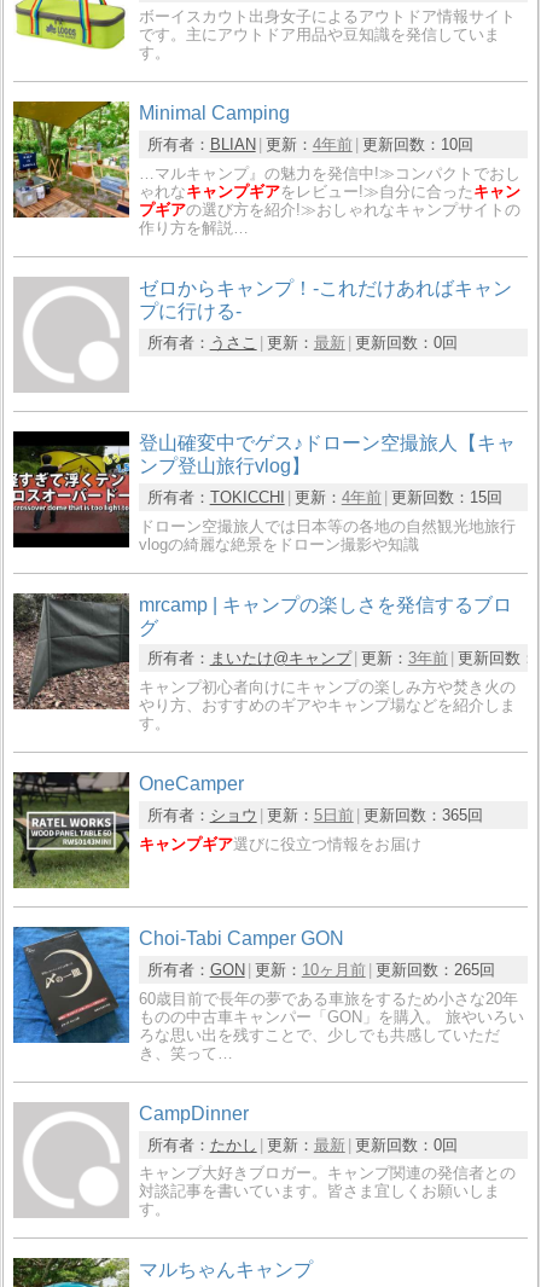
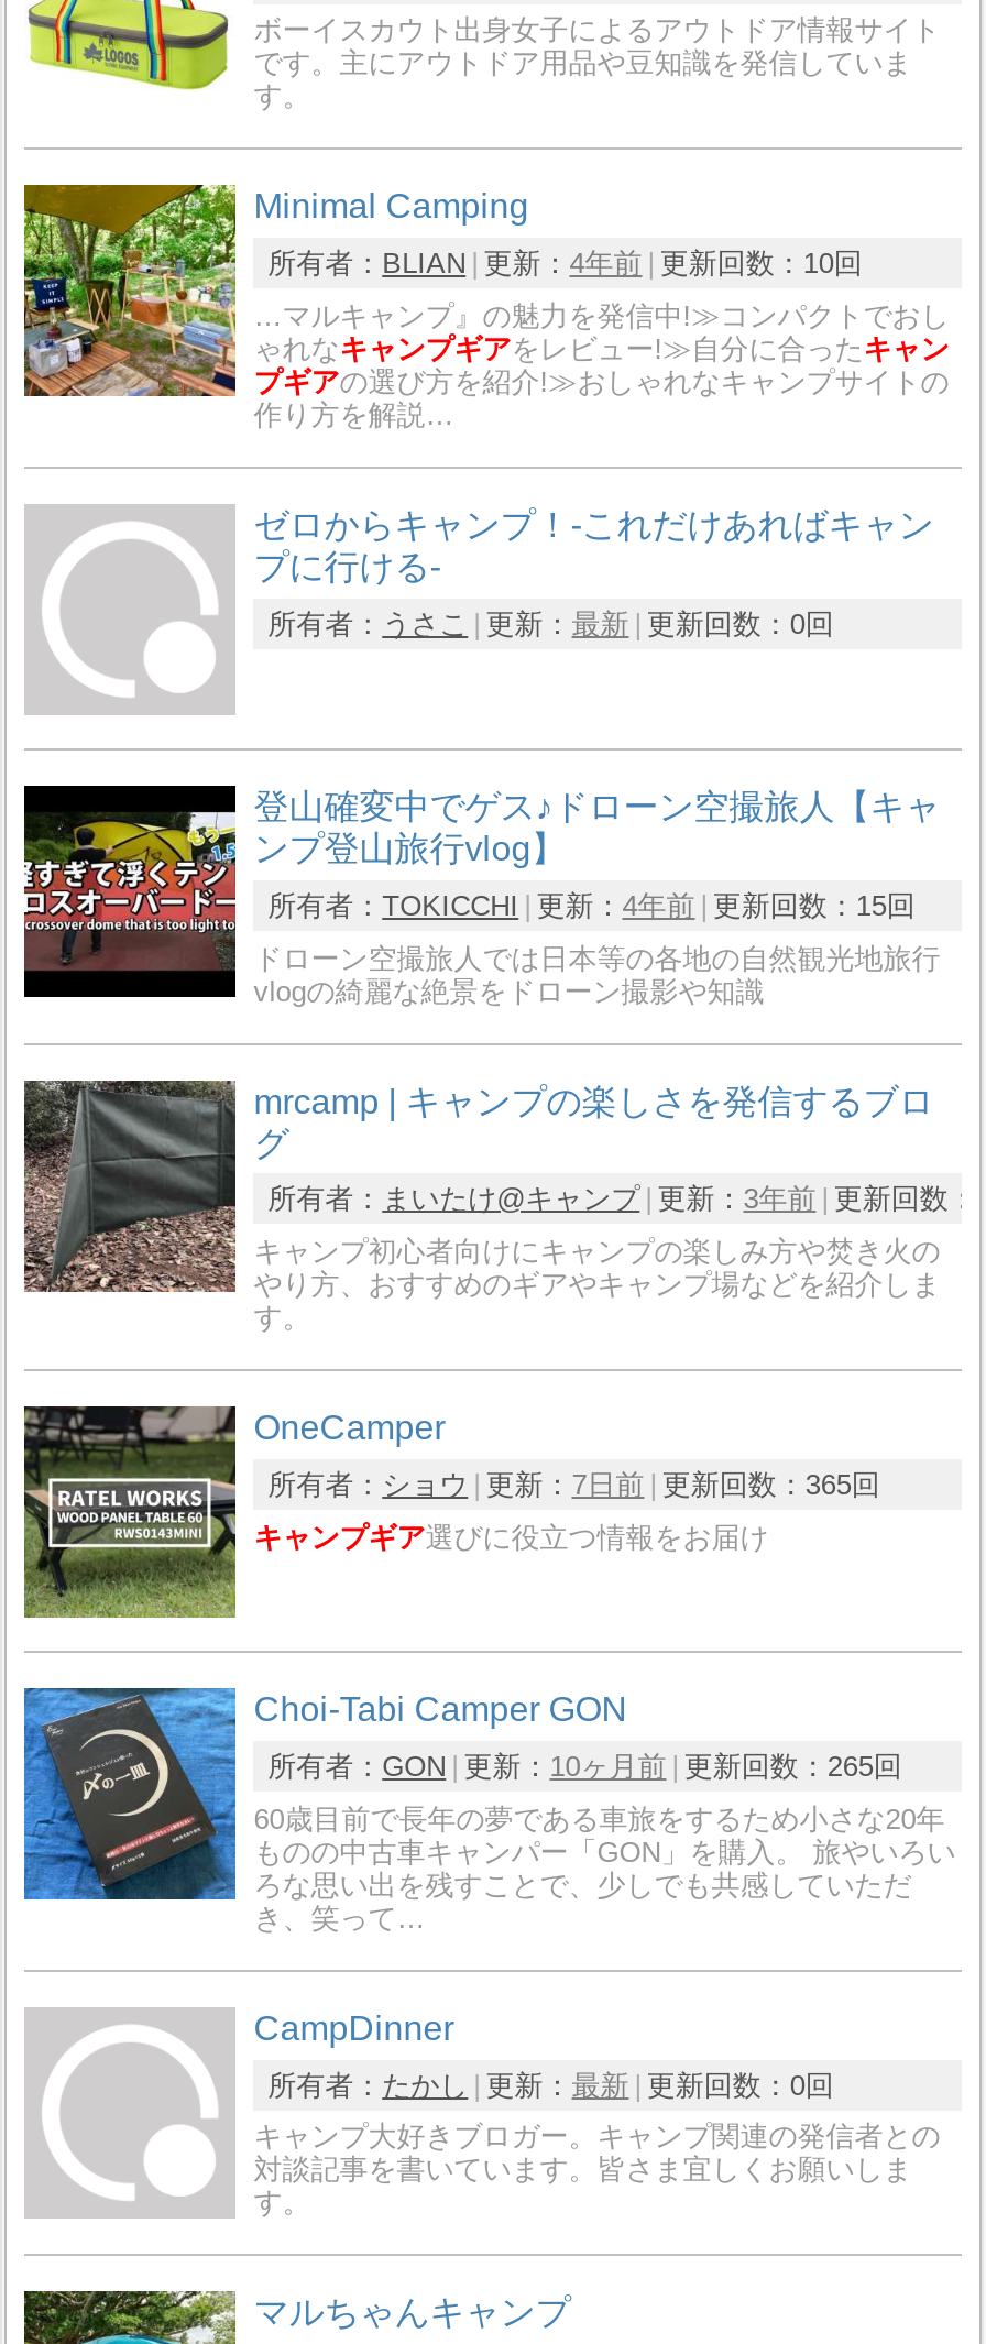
[147,806,483,824] 所有者：ショウ 更新：5日前 更新回数：365回 -> [268,1468,880,1501] 所有者：ショウ 更新：7日前 更新回数：365回

